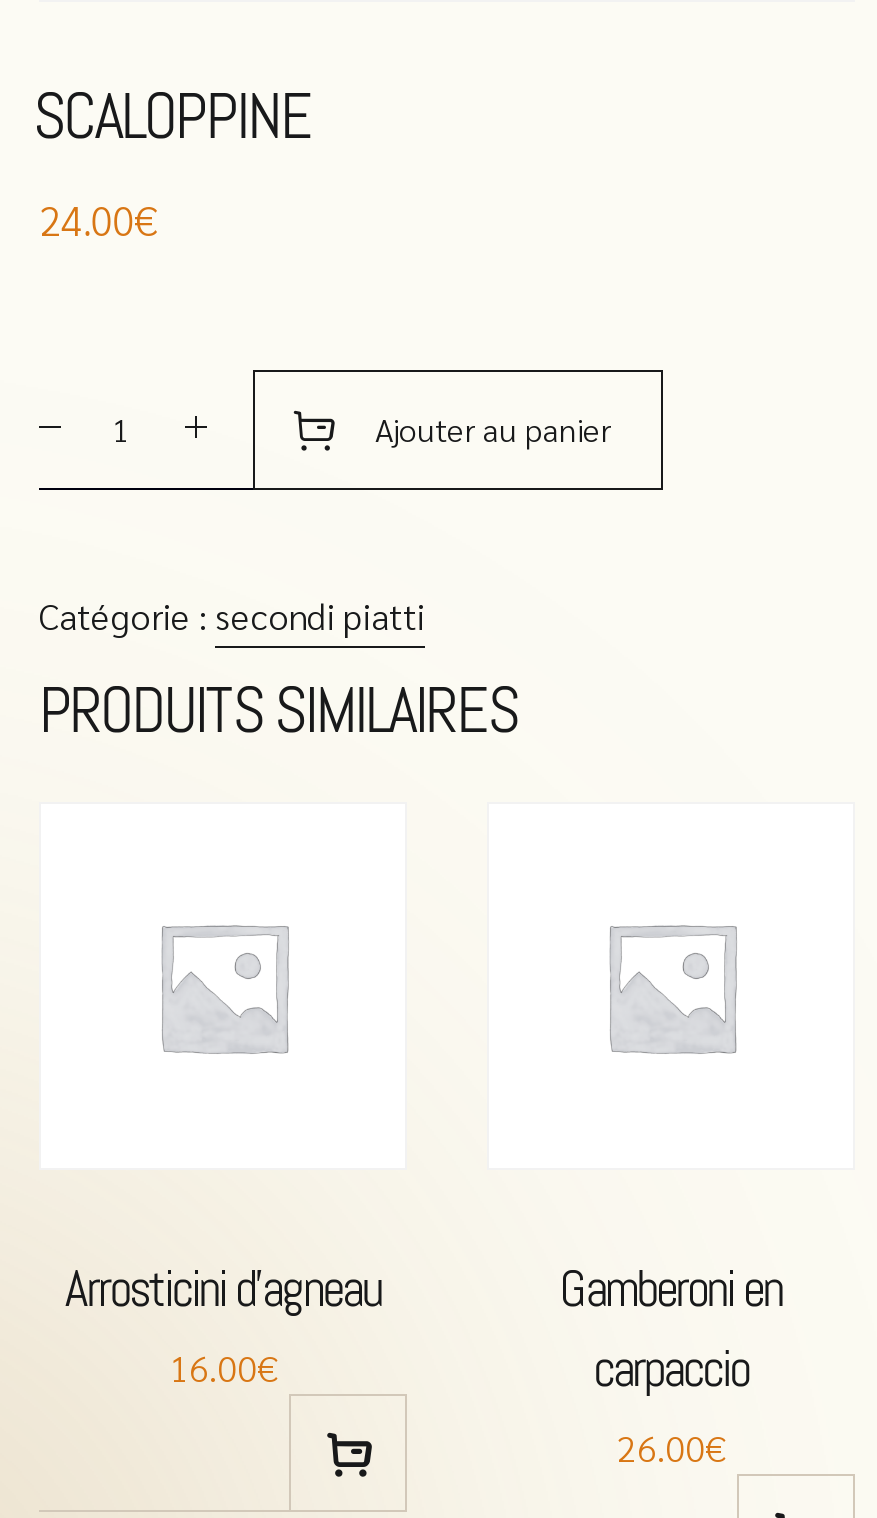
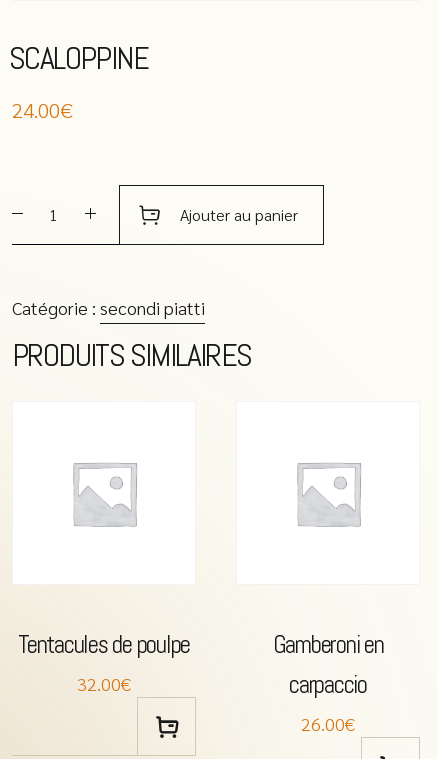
[65,1258,381,1390] Arrosticini d’agneau | 16.00€ -> [18,629,190,695] Tentacules de poulpe | 32.00€

